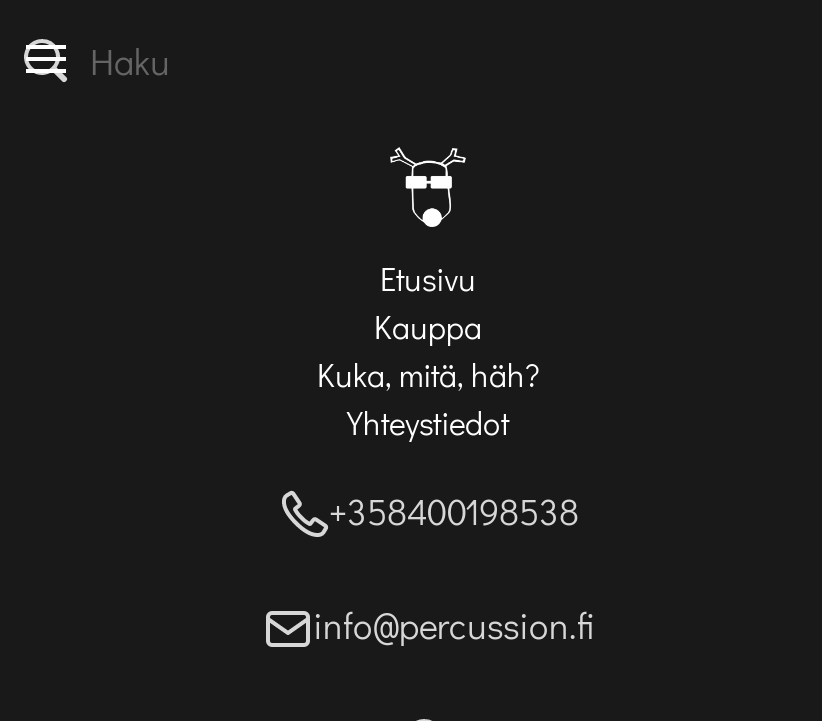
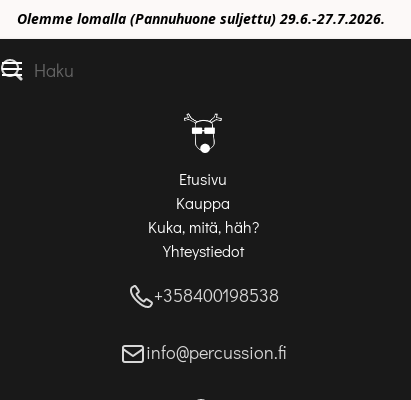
none -> [17,9,389,28] Olemme lomalla (Pannuhuone suljettu) 29.6.-27.7.2026.

